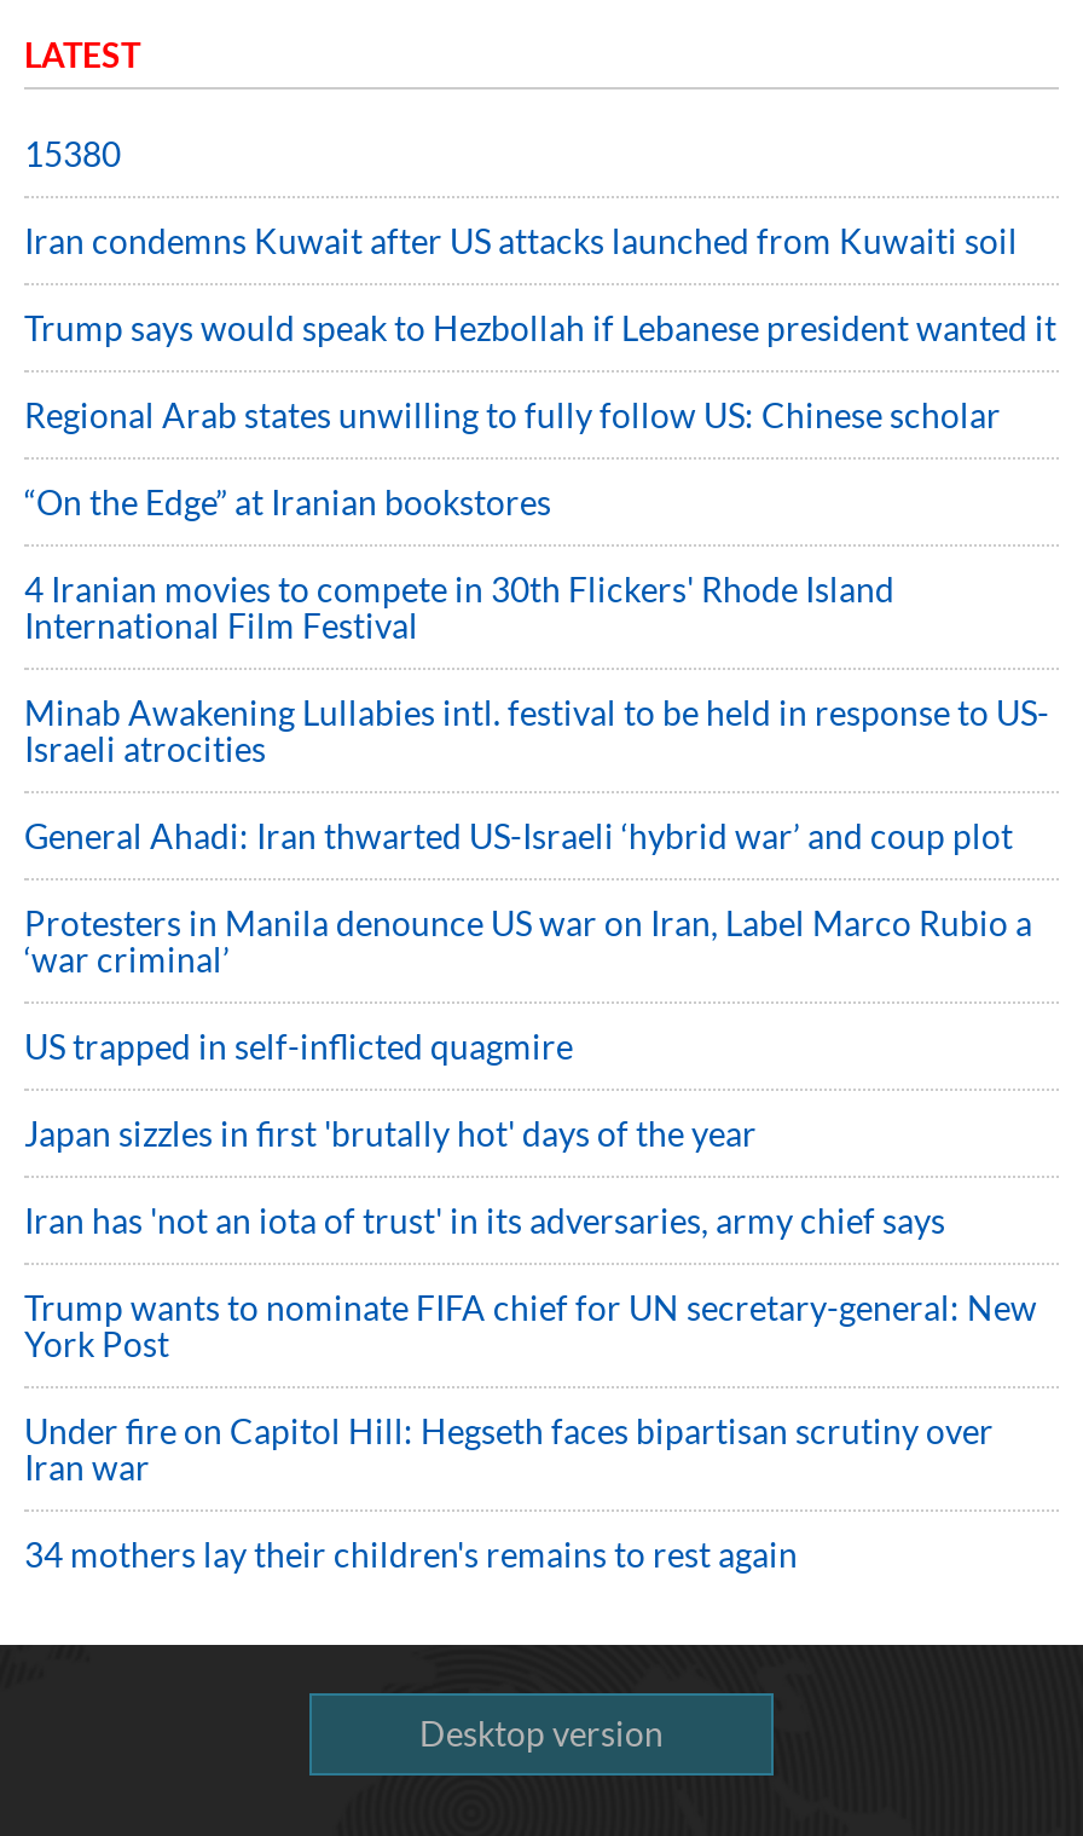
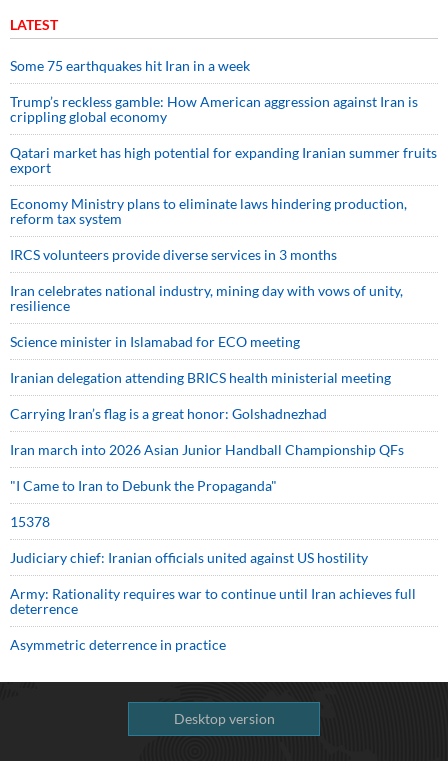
[24,134,121,175] 15380 -> [10,57,250,74] Some 75 earthquakes hit Iran in a week
[24,221,1018,262] Iran condemns Kuwait after US attacks launched from Kuwaiti soil -> [10,93,418,125] Trump’s reckless gamble: How American aggression against Iran is | crippling global economy
[24,308,1056,349] Trump says would speak to Hezbollah if Lebanese president wanted it -> [10,144,437,176] Qatari market has high potential for expanding Iranian summer fruits | export
[24,395,1001,436] Regional Arab states unwilling to fully follow US: Chinese scholar -> [10,195,407,227] Economy Ministry plans to eliminate laws hindering production, | reform tax system
[24,482,551,523] “On the Edge” at Iranian bookstores -> [10,246,337,263] IRCS volunteers provide diverse services in 3 months
[24,569,894,647] 4 Iranian movies to compete in 30th Flickers' Rhode Island | International Film Festival -> [10,282,403,314] Iran celebrates national industry, mining day with vows of unity, | resilience
[24,693,1049,770] Minab Awakening Lullabies intl. festival to be held in response to US- | Israeli atrocities -> [10,333,300,350] Science minister in Islamabad for ECO meeting
[24,816,1013,857] General Ahadi: Iran thwarted US-Israeli ‘hybrid war’ and coup plot -> [10,369,391,386] Iranian delegation attending BRICS health ministerial meeting
[24,903,1032,980] Protesters in Manila denounce US war on Iran, Label Marco Rubio a | ‘war criminal’ -> [10,405,327,422] Carrying Iran’s flag is a great honor: Golshadnezhad
[24,1026,580,1067] US trapped in self-inflicted quagmire -> [10,441,404,458] Iran march into 2026 Asian Junior Handball Championship QFs
[24,1113,757,1155] Japan sizzles in first 'brutally hot' days of the year -> [10,477,277,494] "I Came to Iran to Debunk the Propaganda"
[24,1201,952,1242] Iran has 'not an iota of trust' in its adversaries, army chief says -> [10,513,50,530] 15378
[24,1288,1037,1365] Trump wants to nominate FIFA chief for UN secretary-general: New | York Post -> [10,549,374,566] Judiciary chief: Iranian officials united against US hostility
[24,1411,994,1488] Under fire on Capitol Hill: Hegseth faces bipartisan scrutiny over | Iran war -> [10,585,416,617] Army: Rationality requires war to continue until Iran achieves full | deterrence
[24,1534,798,1575] 34 mothers lay their children's remains to rest again -> [10,636,226,653] Asymmetric deterrence in practice

